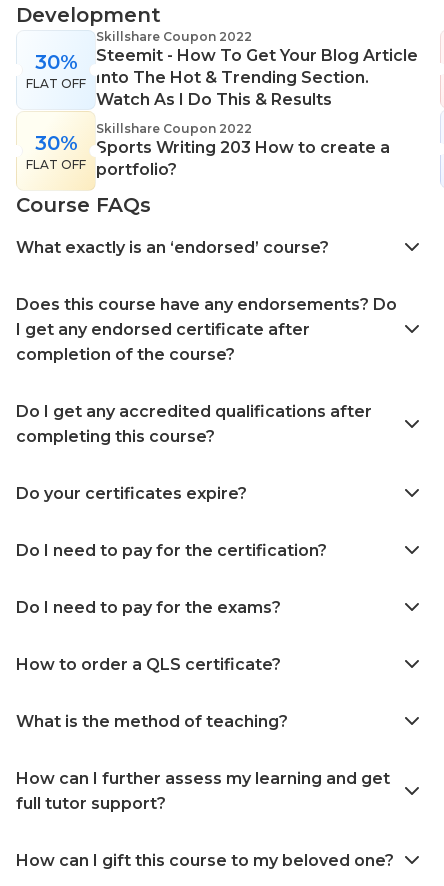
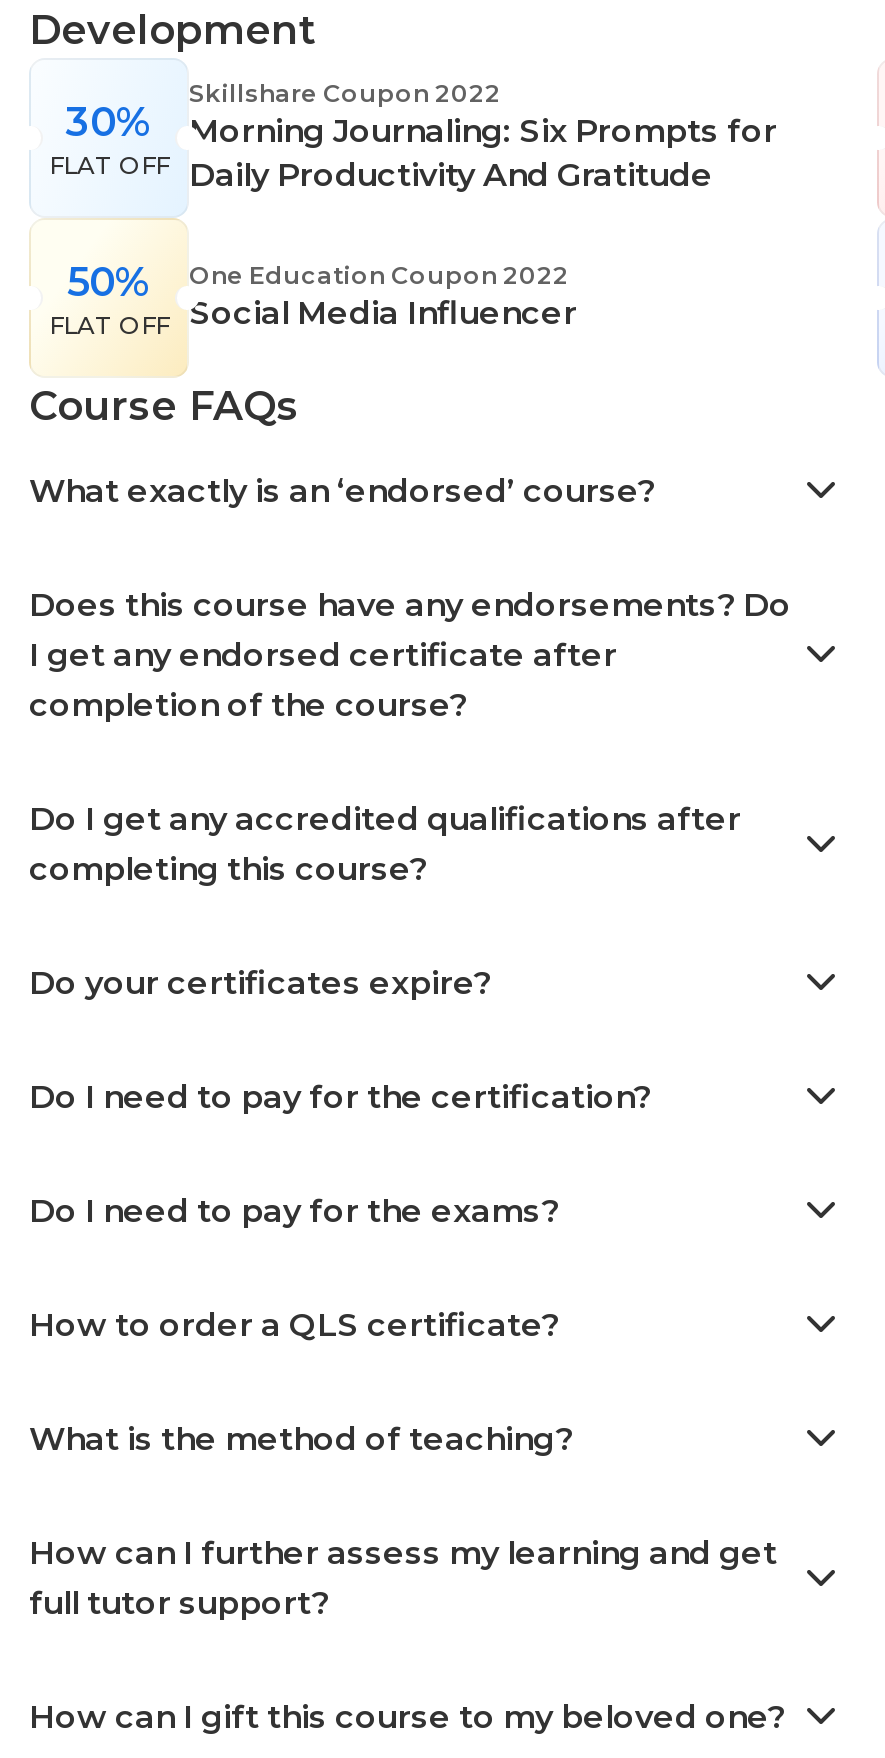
[96,46,418,109] Steemit - How To Get Your Blog Article | Into The Hot & Trending Section. | Watch As I Do This & Results -> [189,112,777,194] Morning Journaling: Six Prompts for | Daily Productivity And Gratitude
[96,121,390,179] Skillshare Coupon 2022 | Sports Writing 203 How to create a | portfolio? -> [189,260,577,332] One Education Coupon 2022 | Social Media Influencer
[34,131,77,155] 30% -> [67,258,151,306] 50%

